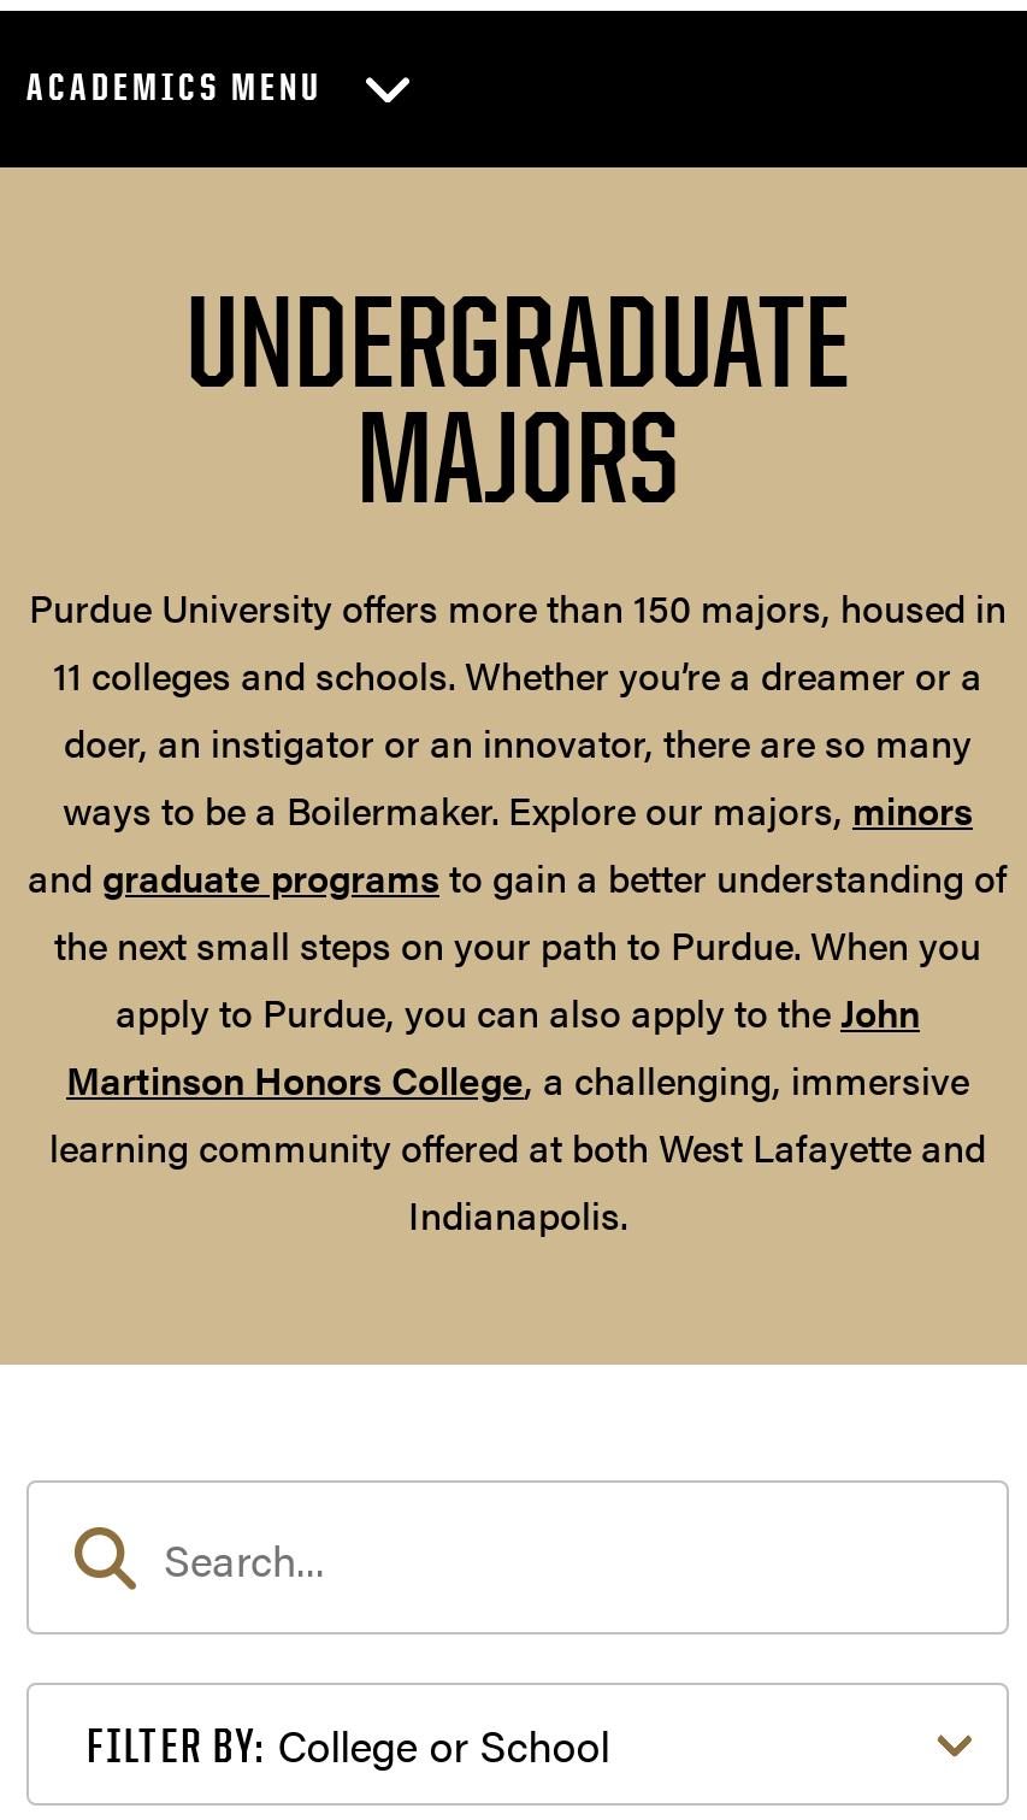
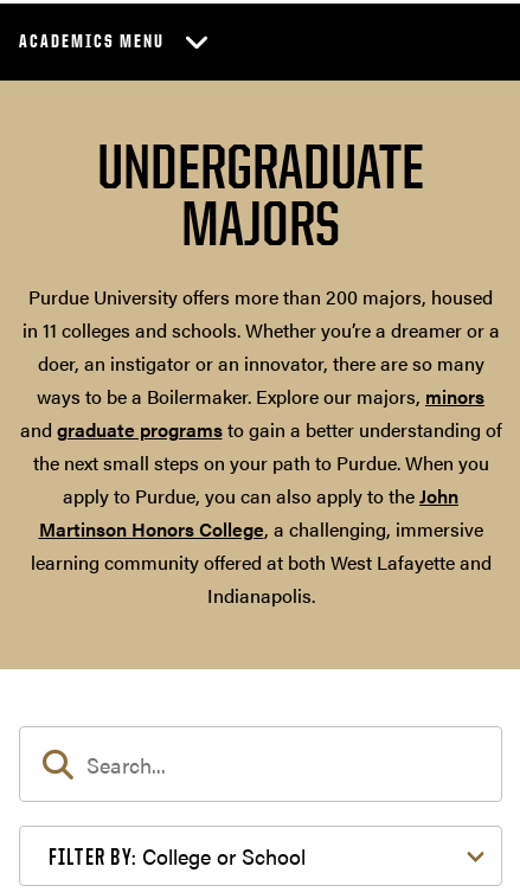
[29,580,1007,703] Purdue University offers more than 150 majors, housed in | 11 colleges and schools. Whether you’re a dreamer or a -> [22,283,499,344] Purdue University offers more than 200 majors, housed | in 11 colleges and schools. Whether you’re a dreamer or a

